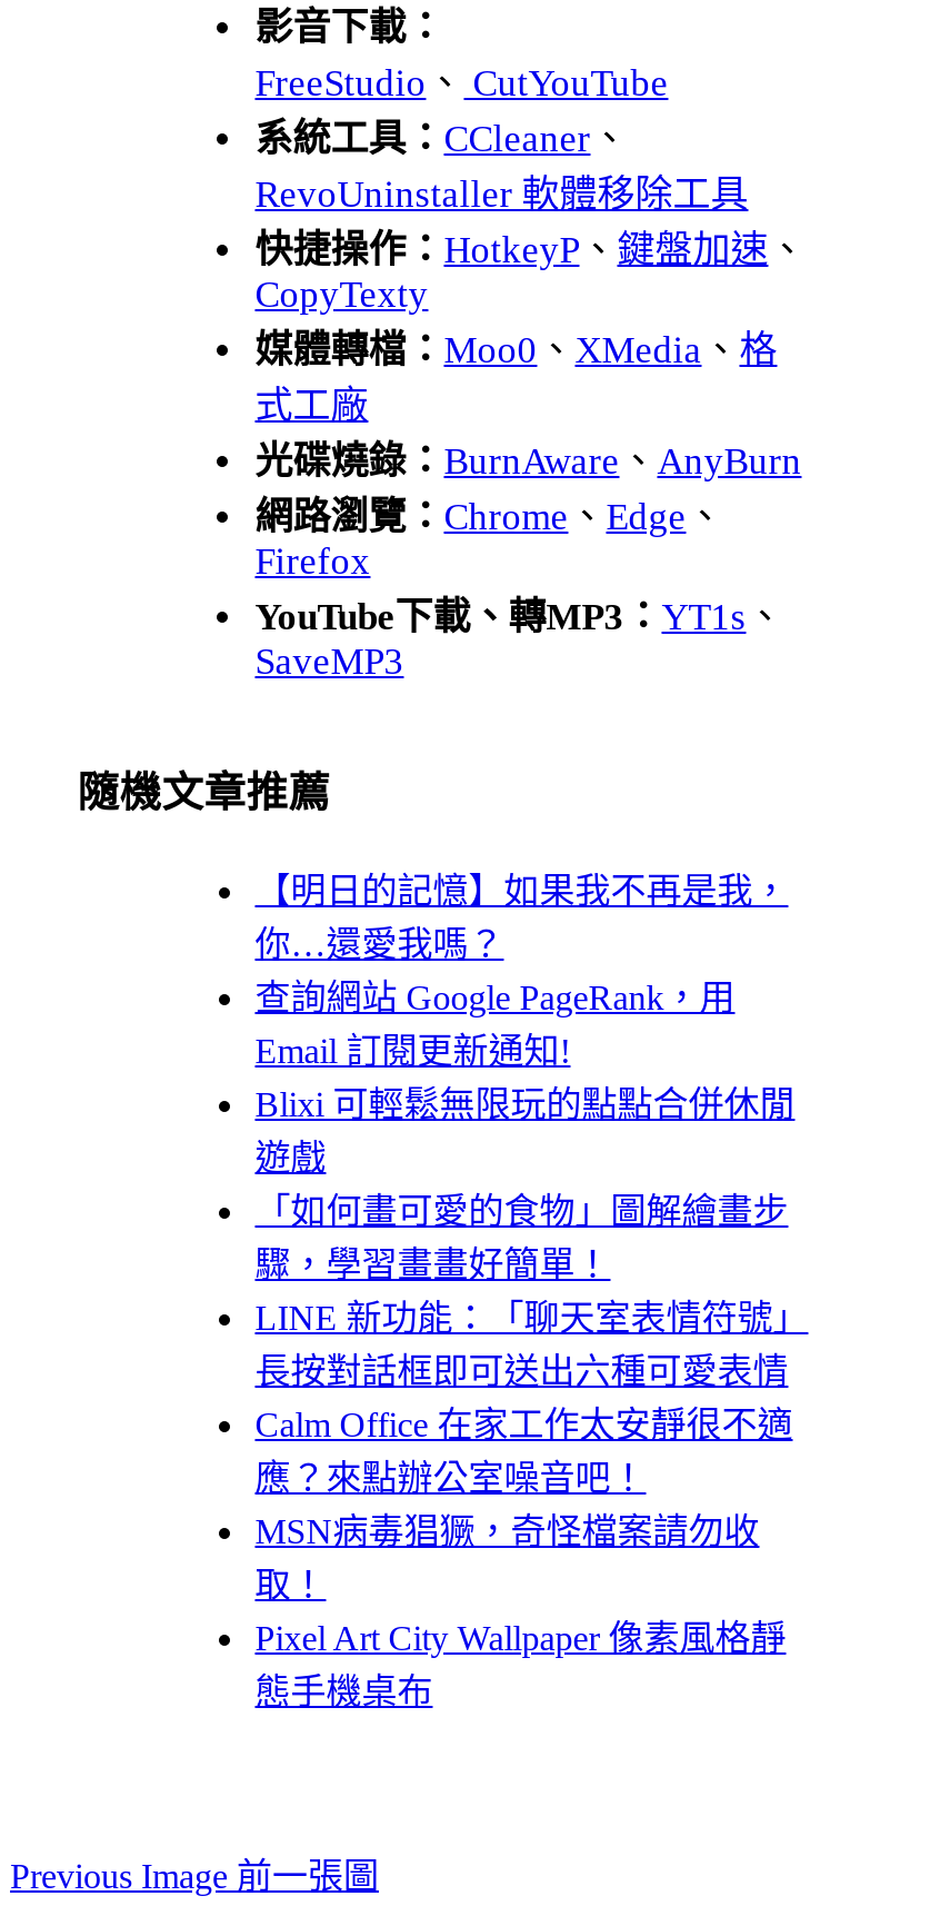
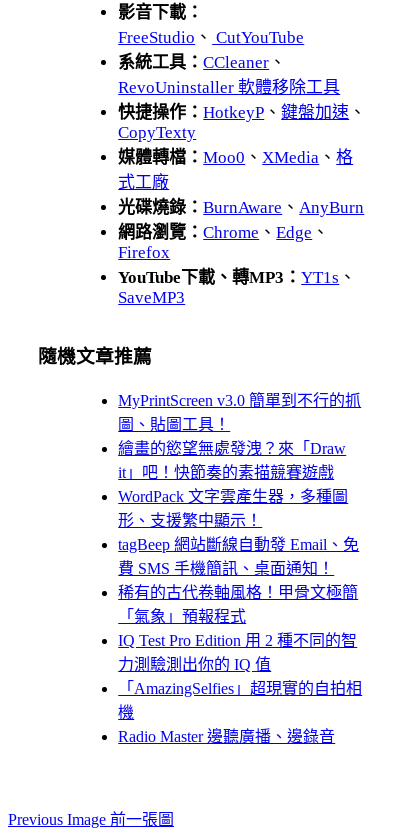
[255,872,808,1711] 【明日的記憶】如果我不再是我， | 你…還愛我嗎？ | 查詢網站 Google PageRank，用 | Email 訂閱更新通知! | Blixi 可輕鬆無限玩的點點合併休閒 | 遊戲 | 「如何畫可愛的食物」圖解繪畫步 | 驟，學習畫畫好簡單！ | LINE 新功能：「聊天室表情符號」 | 長按對話框即可送出六種可愛表情 | Calm Office 在家工作太安靜很不適 | 應？來點辦公室噪音吧！ | MSN病毒猖獗，奇怪檔案請勿收 | 取！ | Pixel Art City Wallpaper 像素風格靜 | 態手機桌布 -> [118,392,362,745] MyPrintScreen v3.0 簡單到不行的抓 | 圖、貼圖工具！ | 繪畫的慾望無處發洩？來「Draw | it」吧！快節奏的素描競賽遊戲 | WordPack 文字雲產生器，多種圖 | 形、支援繁中顯示！ | tagBeep 網站斷線自動發 Email、免 | 費 SMS 手機簡訊、桌面通知！ | 稀有的古代卷軸風格！甲骨文極簡 | 「氣象」預報程式 | IQ Test Pro Edition 用 2 種不同的智 | 力測驗測出你的 IQ 值 | 「AmazingSelfies」超現實的自拍相 | 機 | Radio Master 邊聽廣播、邊錄音

